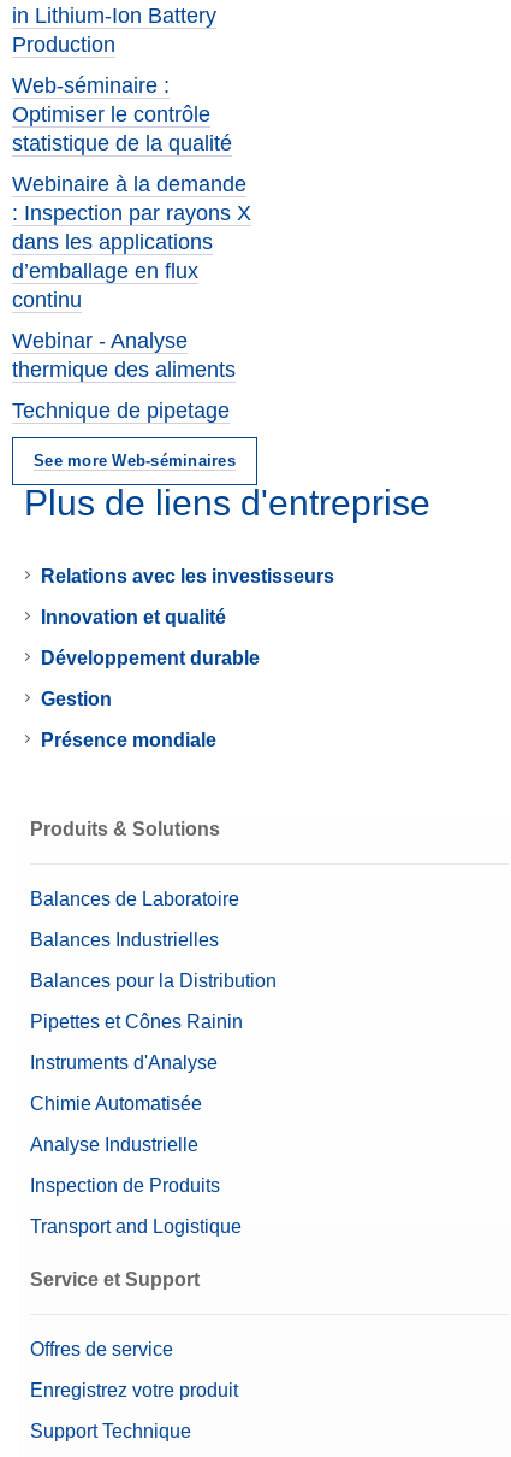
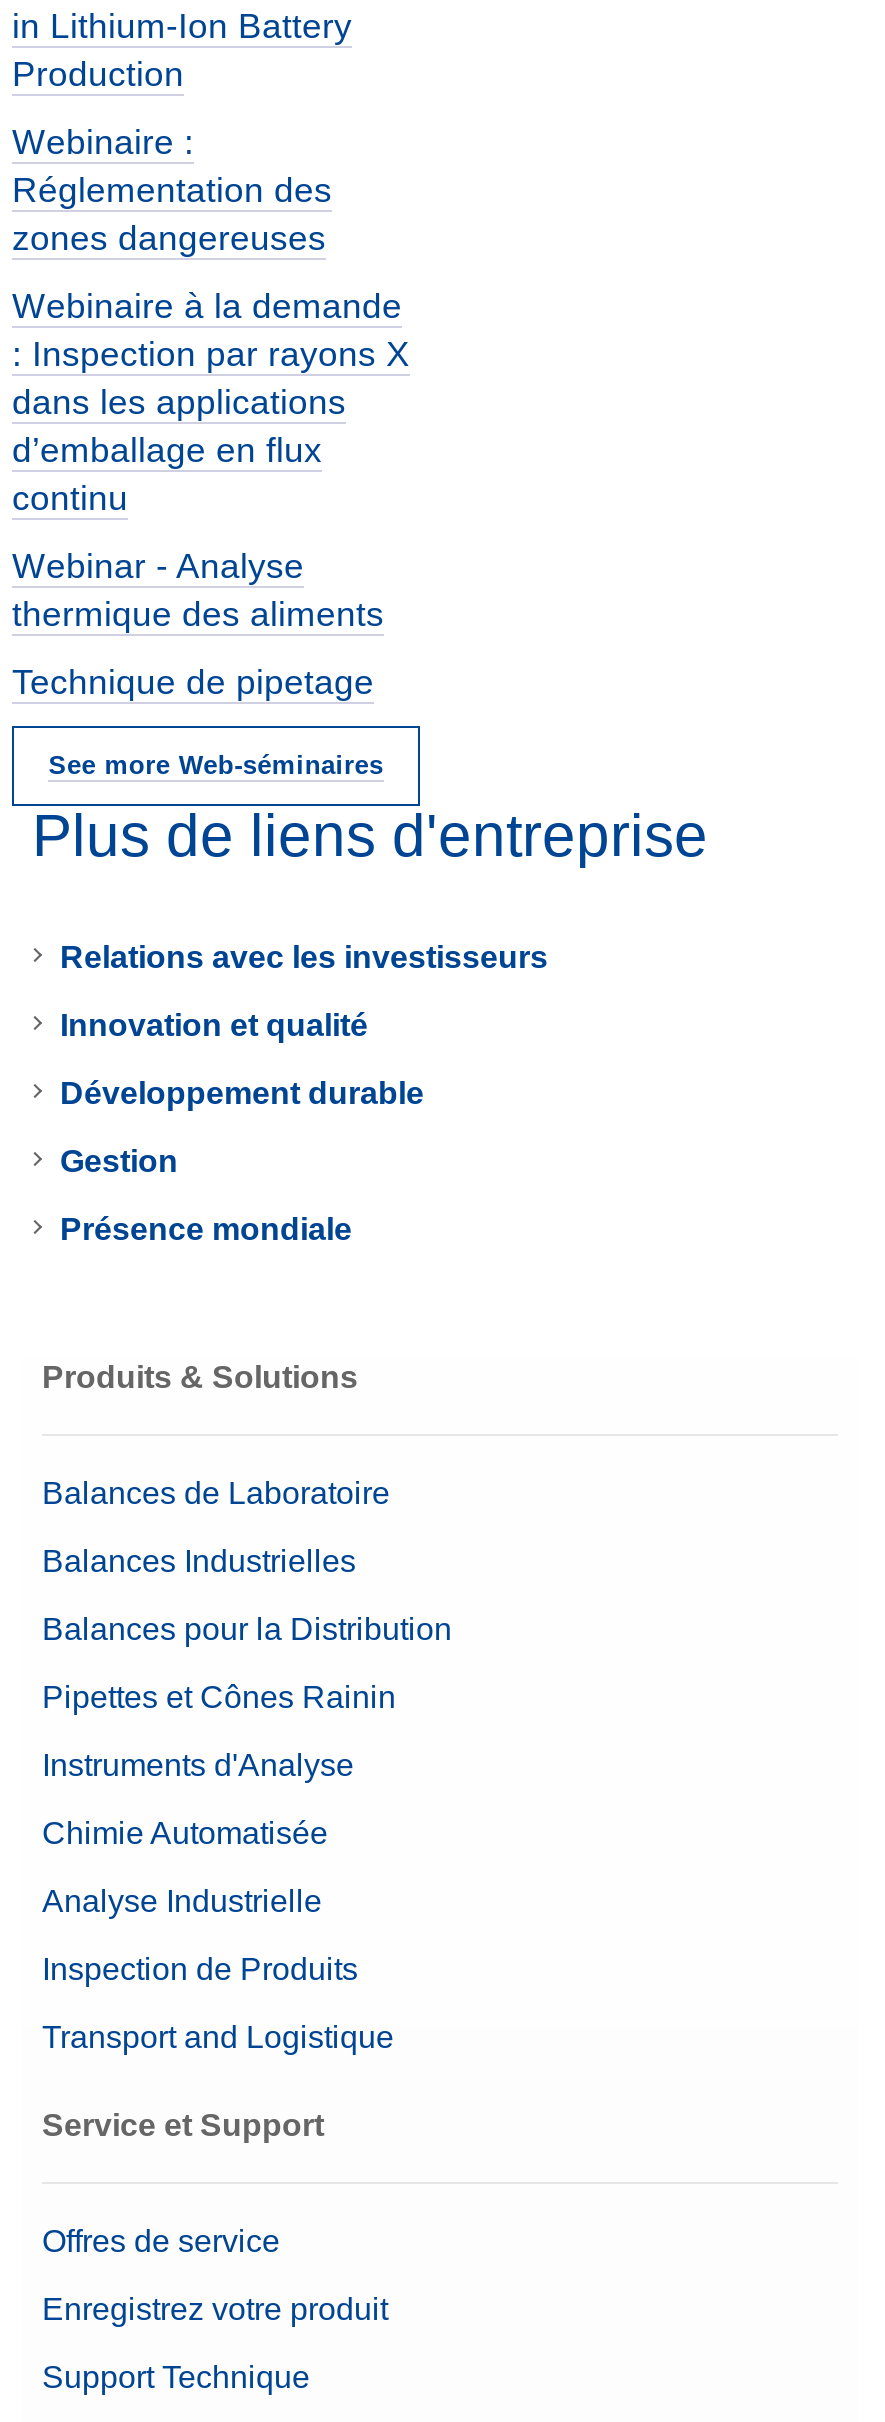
[12,73,232,155] Web-séminaire : | Optimiser le contrôle | statistique de la qualité -> [12,122,332,258] Webinaire : | Réglementation des | zones dangereuses

